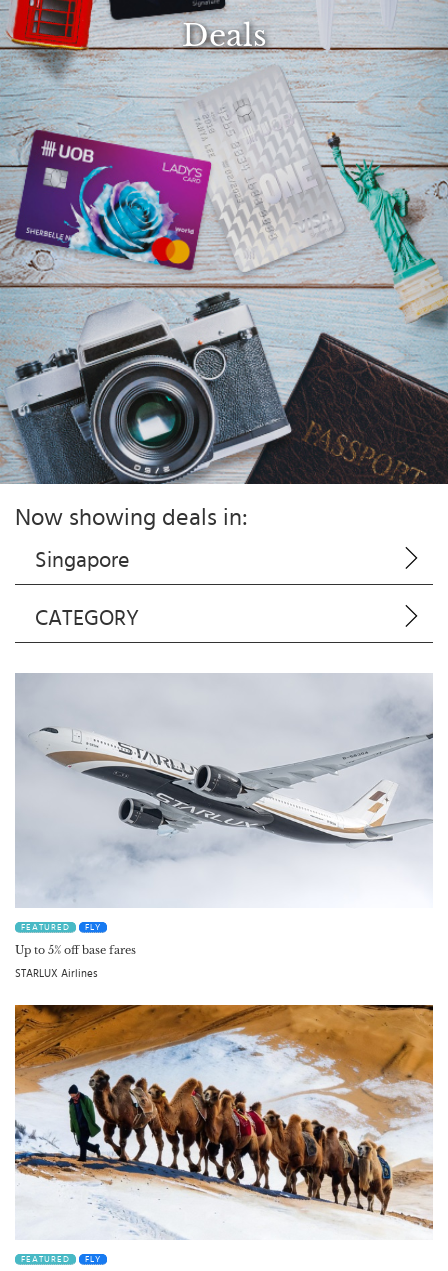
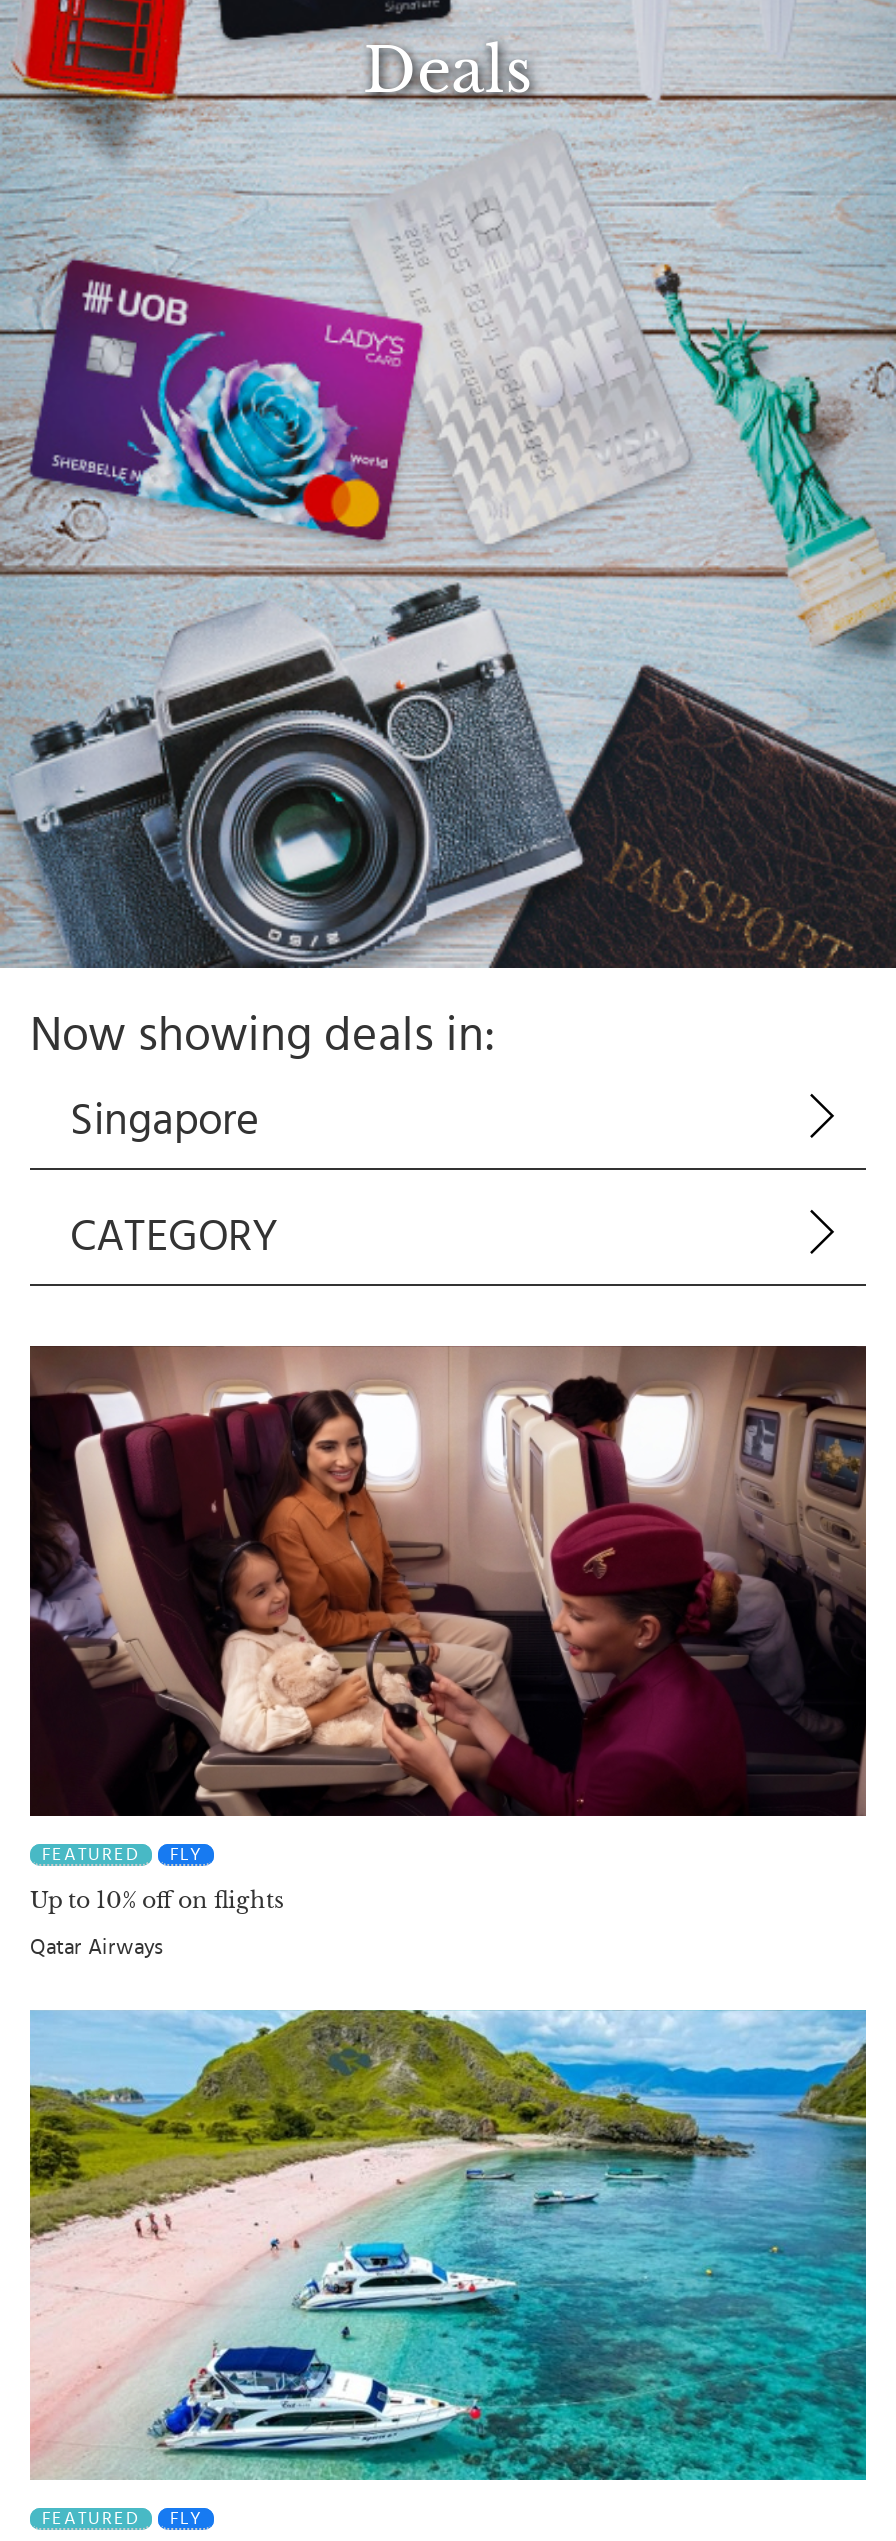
[15,673,433,957] [image] | Up to 5% off base fares -> [28,1344,868,1914] [image] | Up to 10% off on flights
[15,968,98,979] STARLUX Airlines -> [30,1936,164,1958] Qatar Airways
[14,1004,434,1240] [image] -> [28,2008,868,2482] [image]

